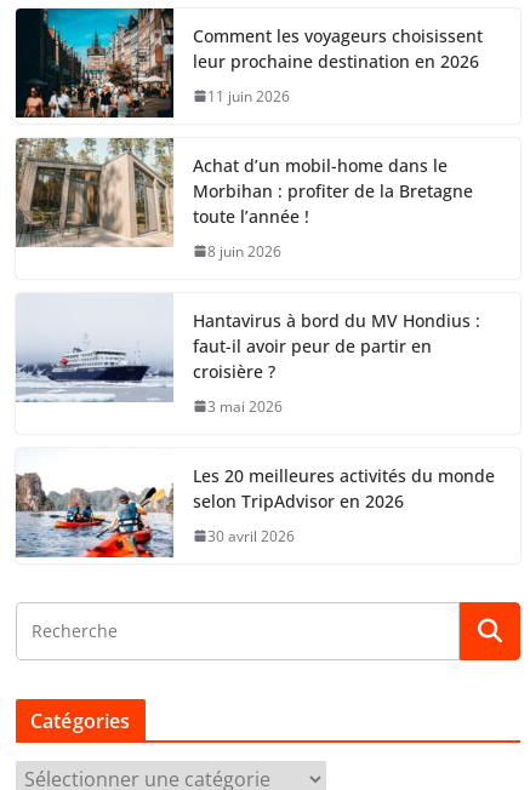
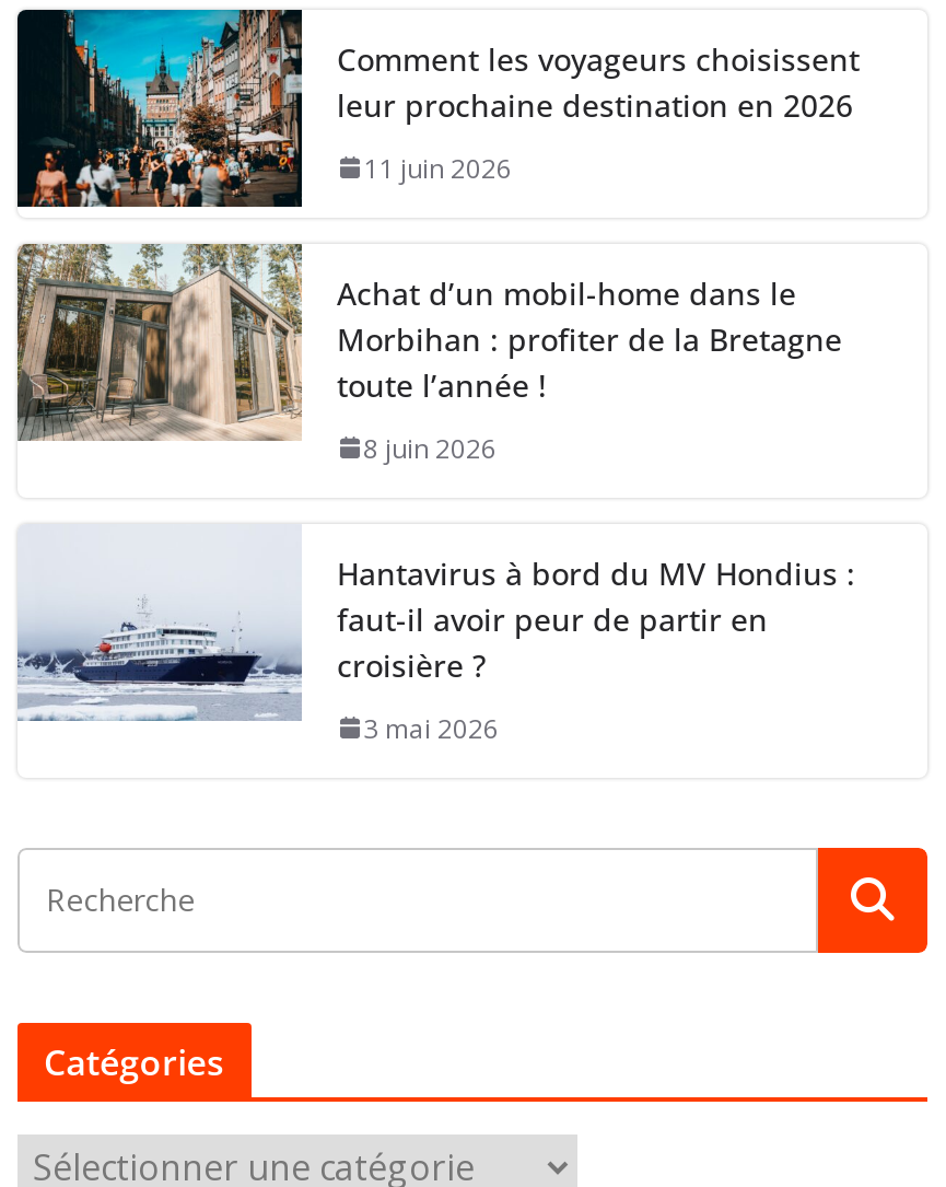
[15,464,495,559] [image] | Les 20 meilleures activités du monde | selon TripAdvisor en 2026 | 30 avril 2026 -> none

